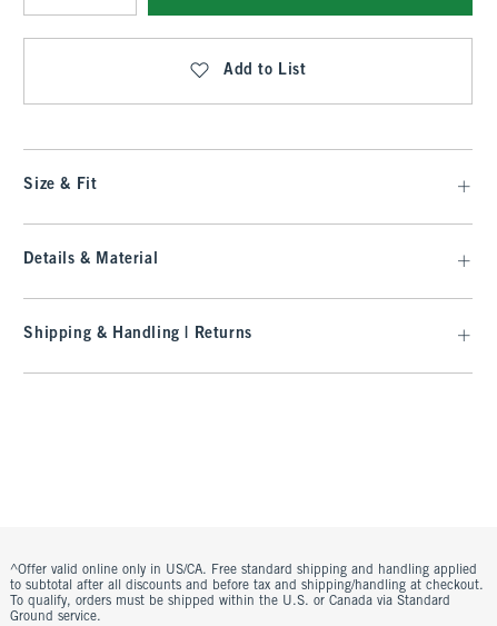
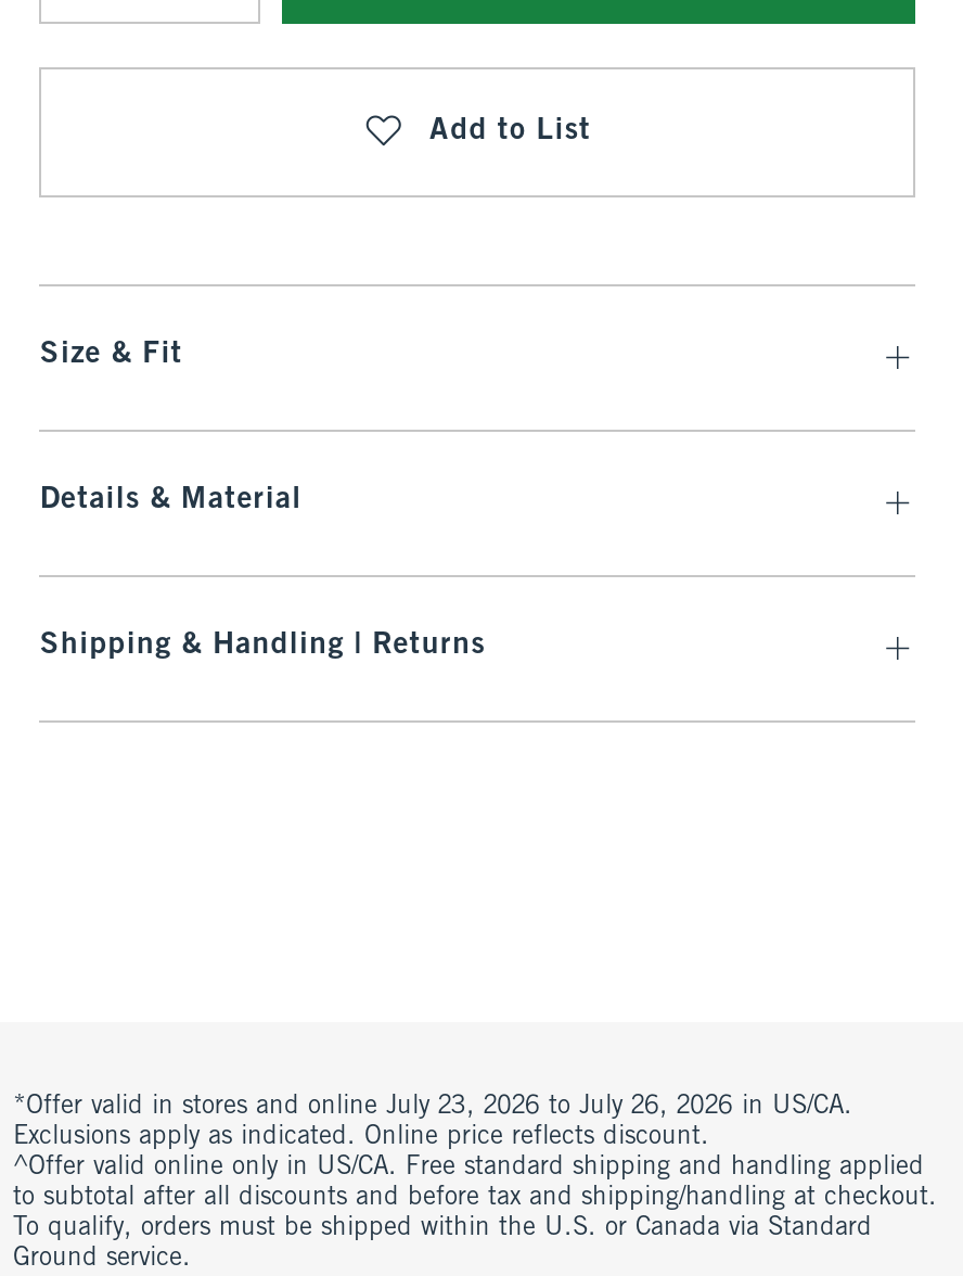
none -> [13,1094,852,1150] *Offer valid in stores and online July 23, 2026 to July 26, 2026 in US/CA. | Exclusions apply as indicated. Online price reflects discount.

